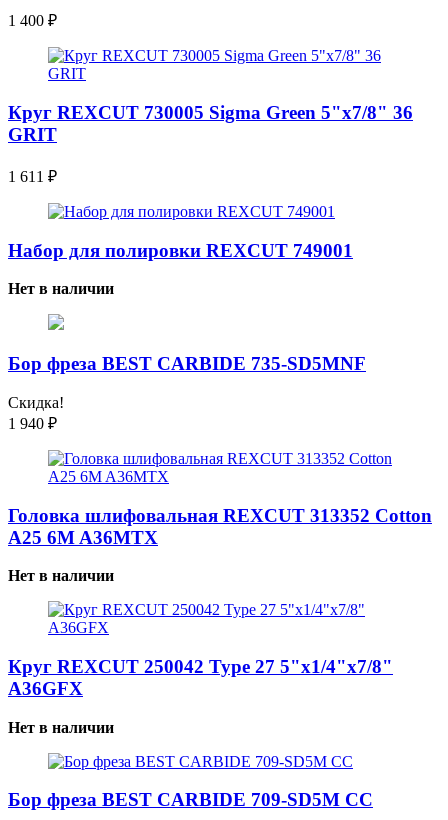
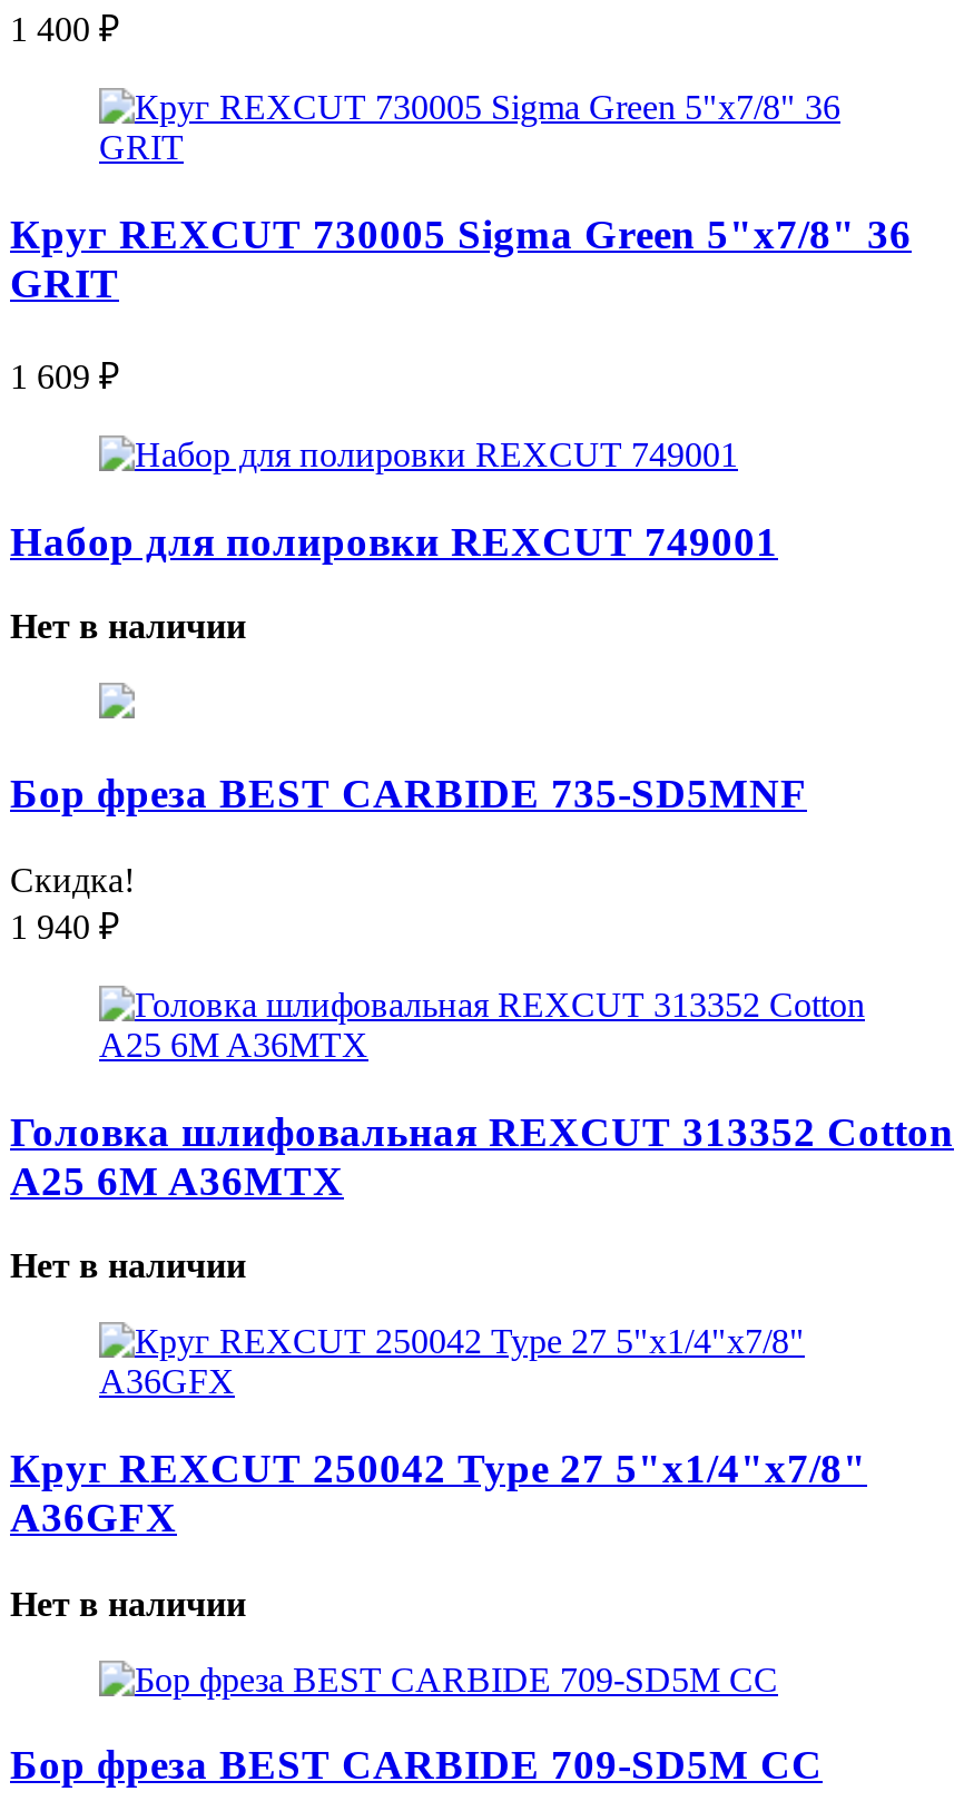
[8,168,57,185] 1 611 ₽ -> [10,357,119,395] 1 609 ₽

